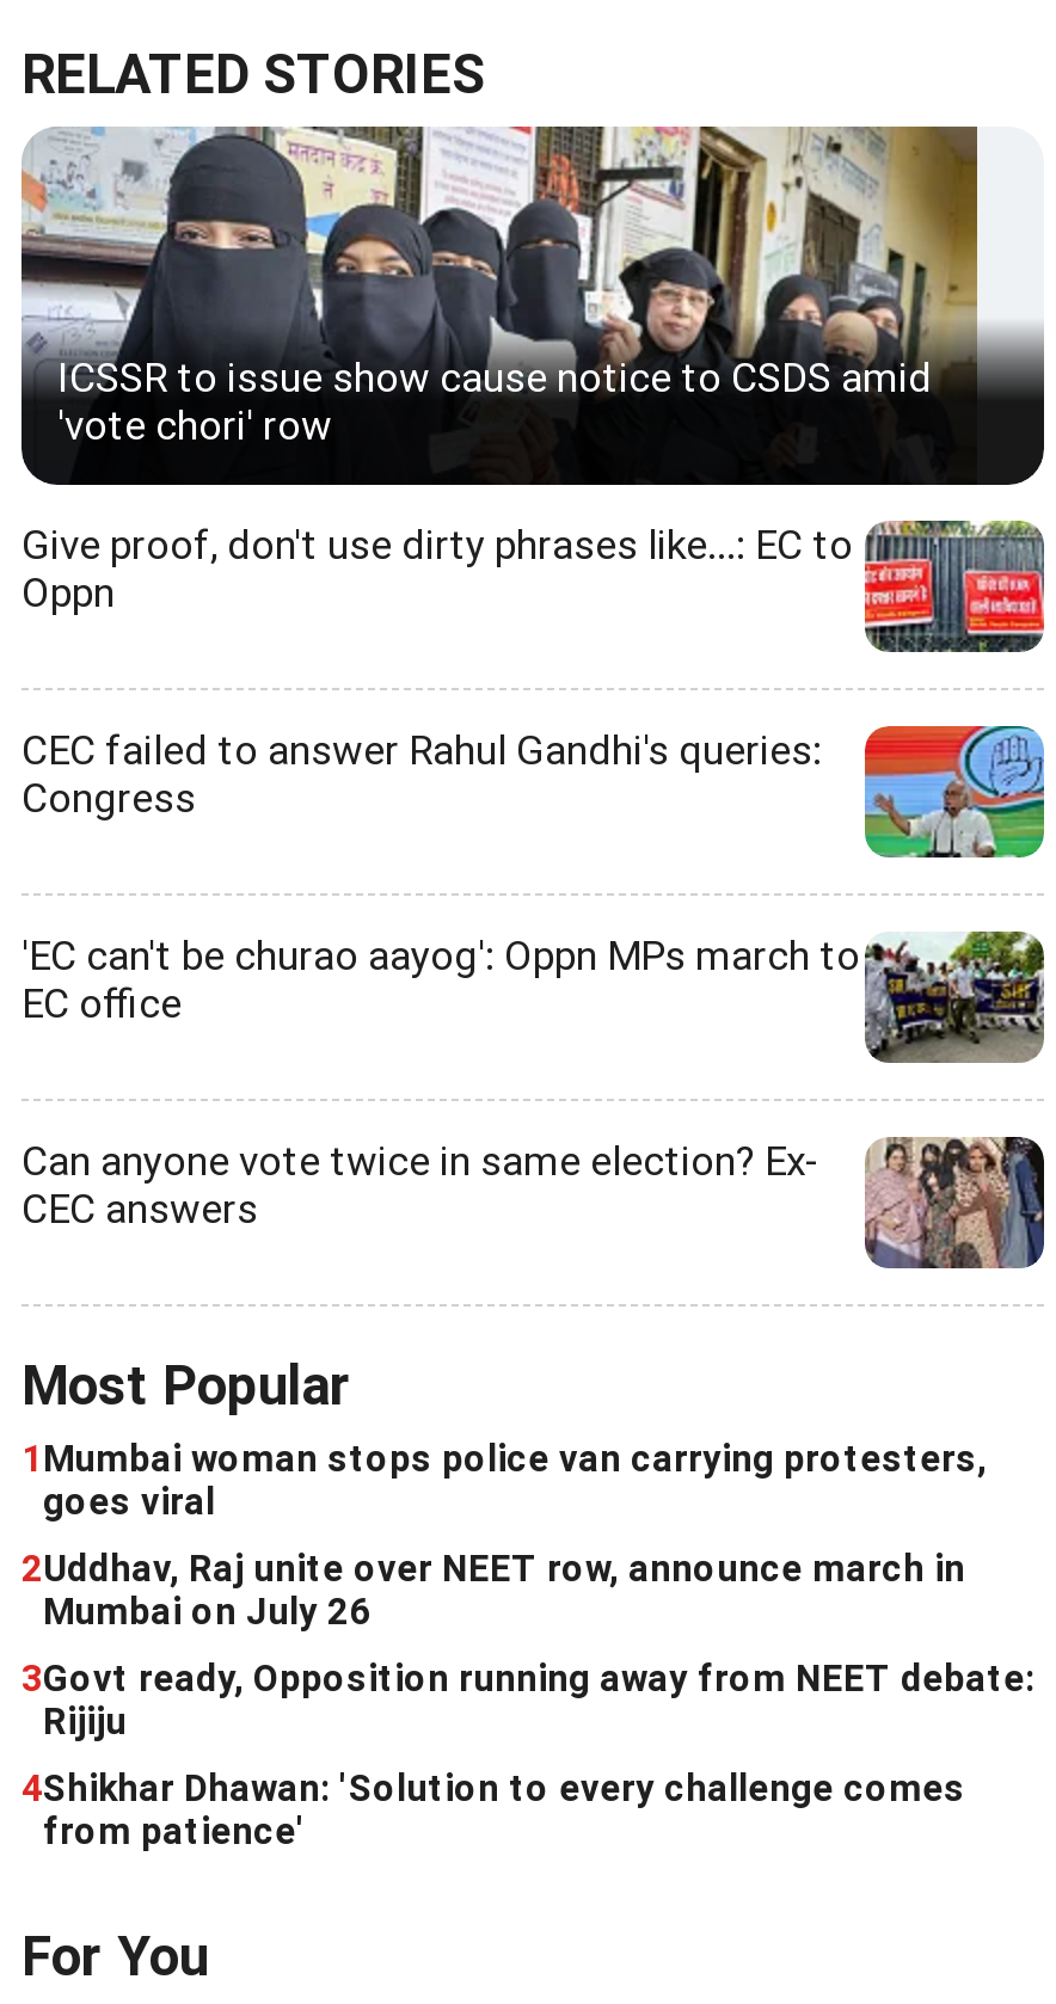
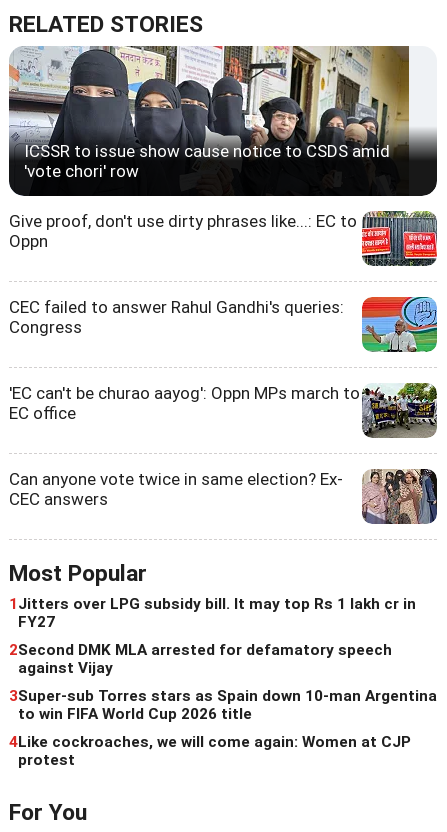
[22,1439,987,1525] 1 Mumbai woman stops police van carrying protesters, | goes viral -> [9,595,416,631] 1 Jitters over LPG subsidy bill. It may top Rs 1 lakh cr in | FY27
[22,1549,965,1634] 2Uddhav, Raj unite over NEET row, announce march in | Mumbai on July 26 -> [9,641,392,677] 2Second DMK MLA arrested for defamatory speech | against Vijay
[22,1658,1034,1744] 3Govt ready, Opposition running away from NEET debate: | Rijiju -> [9,687,437,723] 3Super-sub Torres stars as Spain down 10-man Argentina | to win FIFA World Cup 2026 title
[22,1768,965,1854] 4Shikhar Dhawan: 'Solution to every challenge comes | from patience' -> [9,733,411,769] 4Like cockroaches, we will come again: Women at CJP | protest

